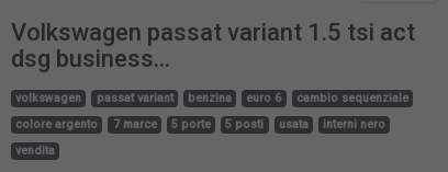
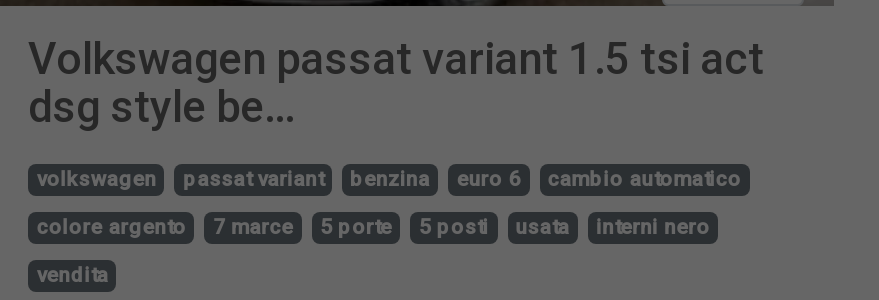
[11,45,170,72] dsg business... -> [28,82,294,132] dsg style be...
[296,91,408,105] cambio sequenziale -> [547,166,741,192] cambio automatico

